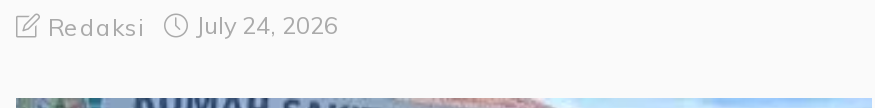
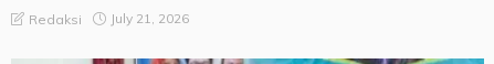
[48,10,338,41] Redaksi July 24, 2026 -> [29,10,189,27] Redaksi July 21, 2026

